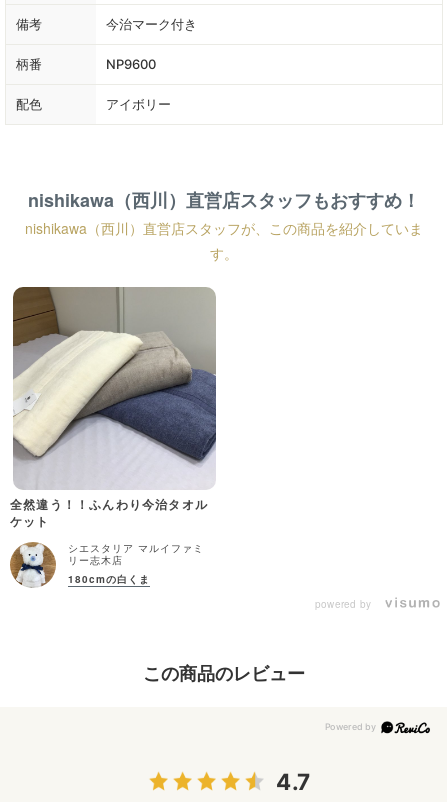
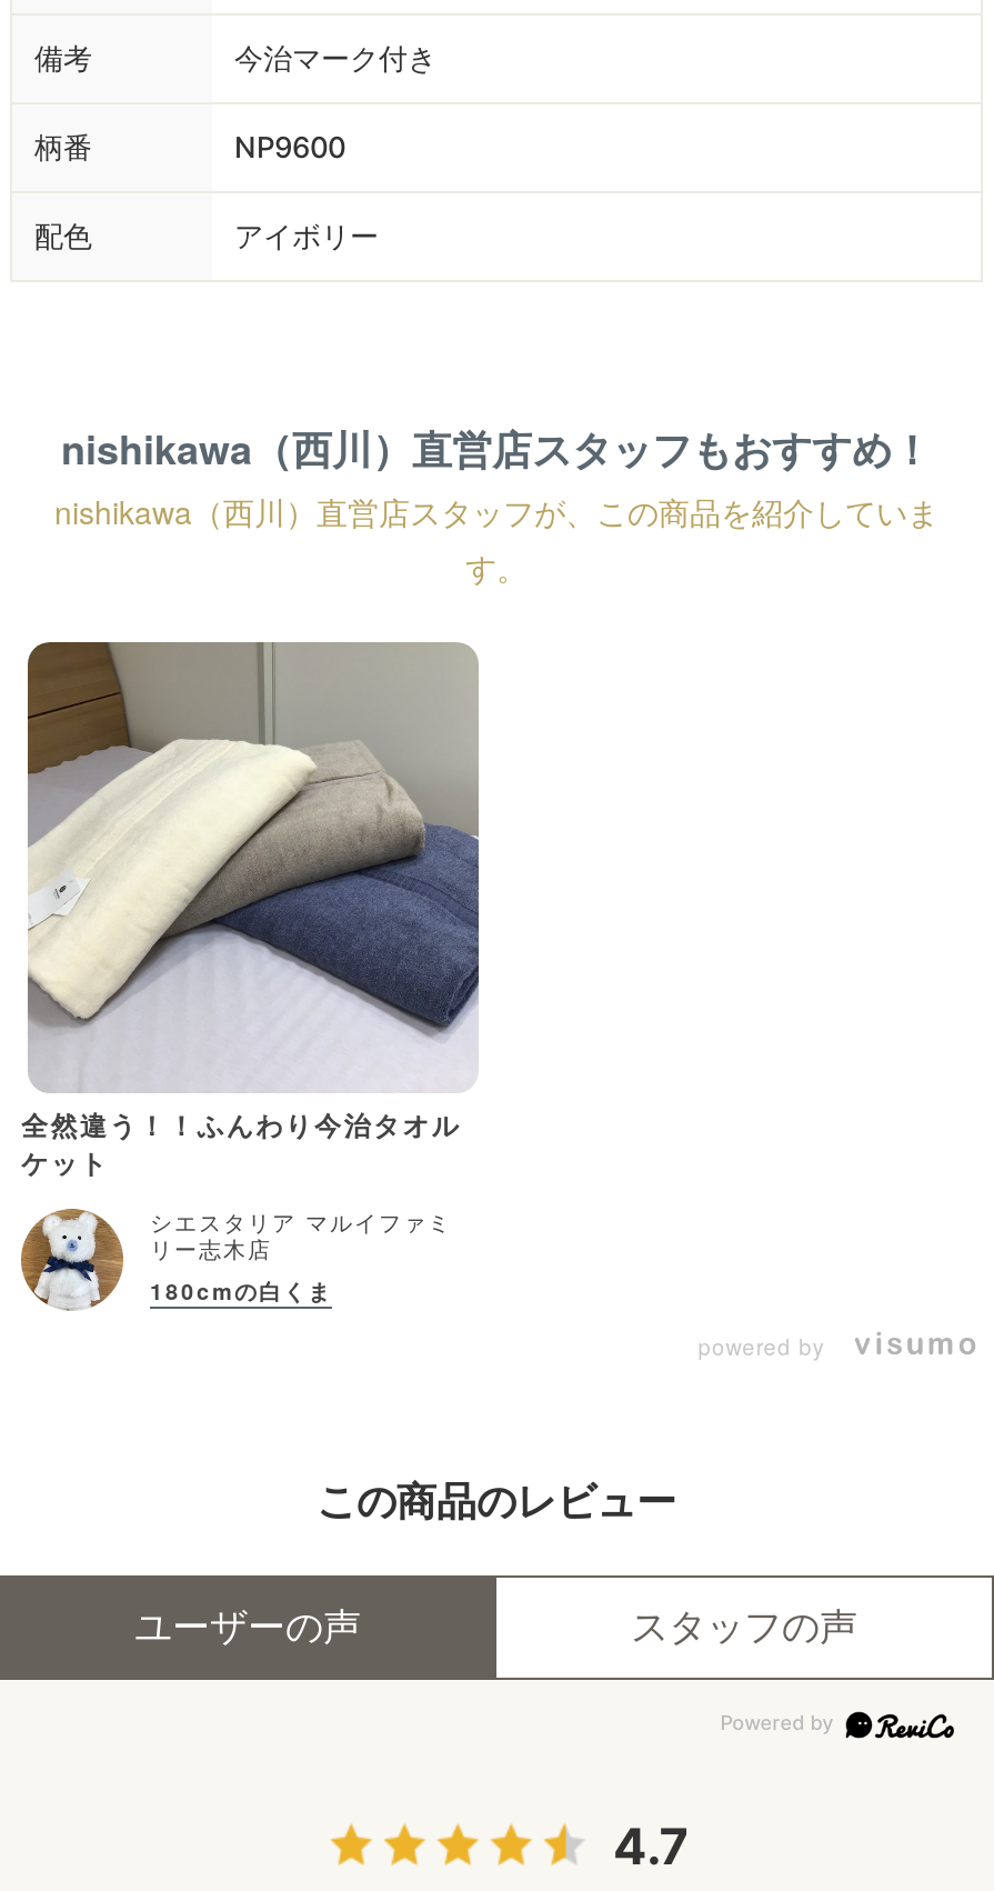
none -> [134,1604,857,1649] ユーザーの声 | スタッフの声

